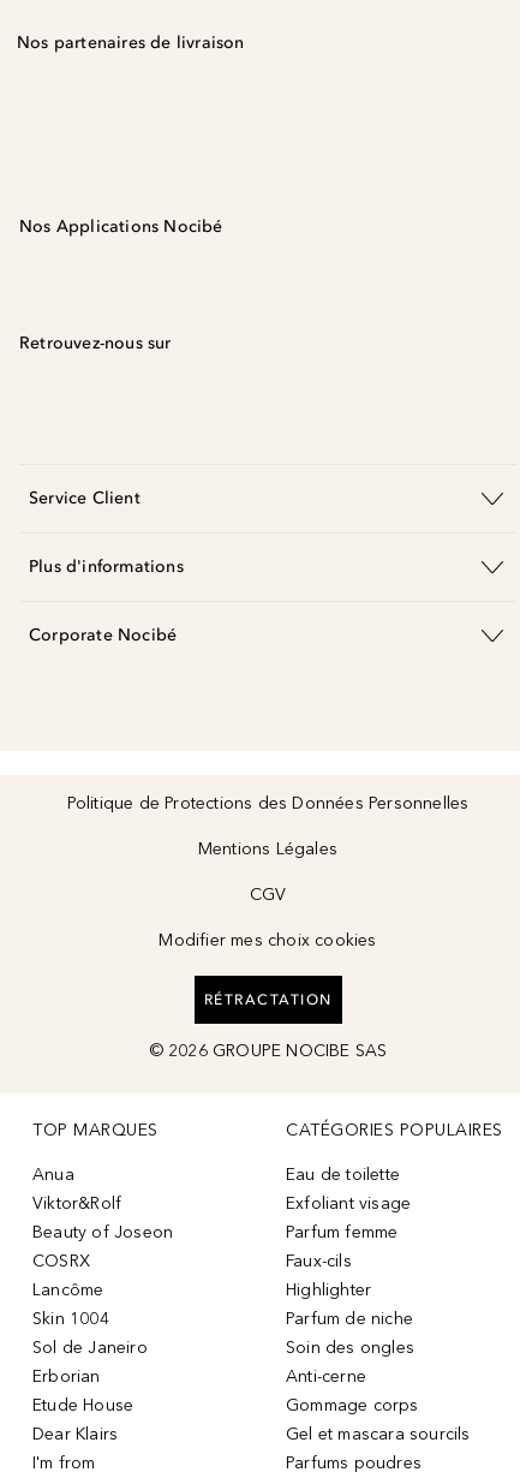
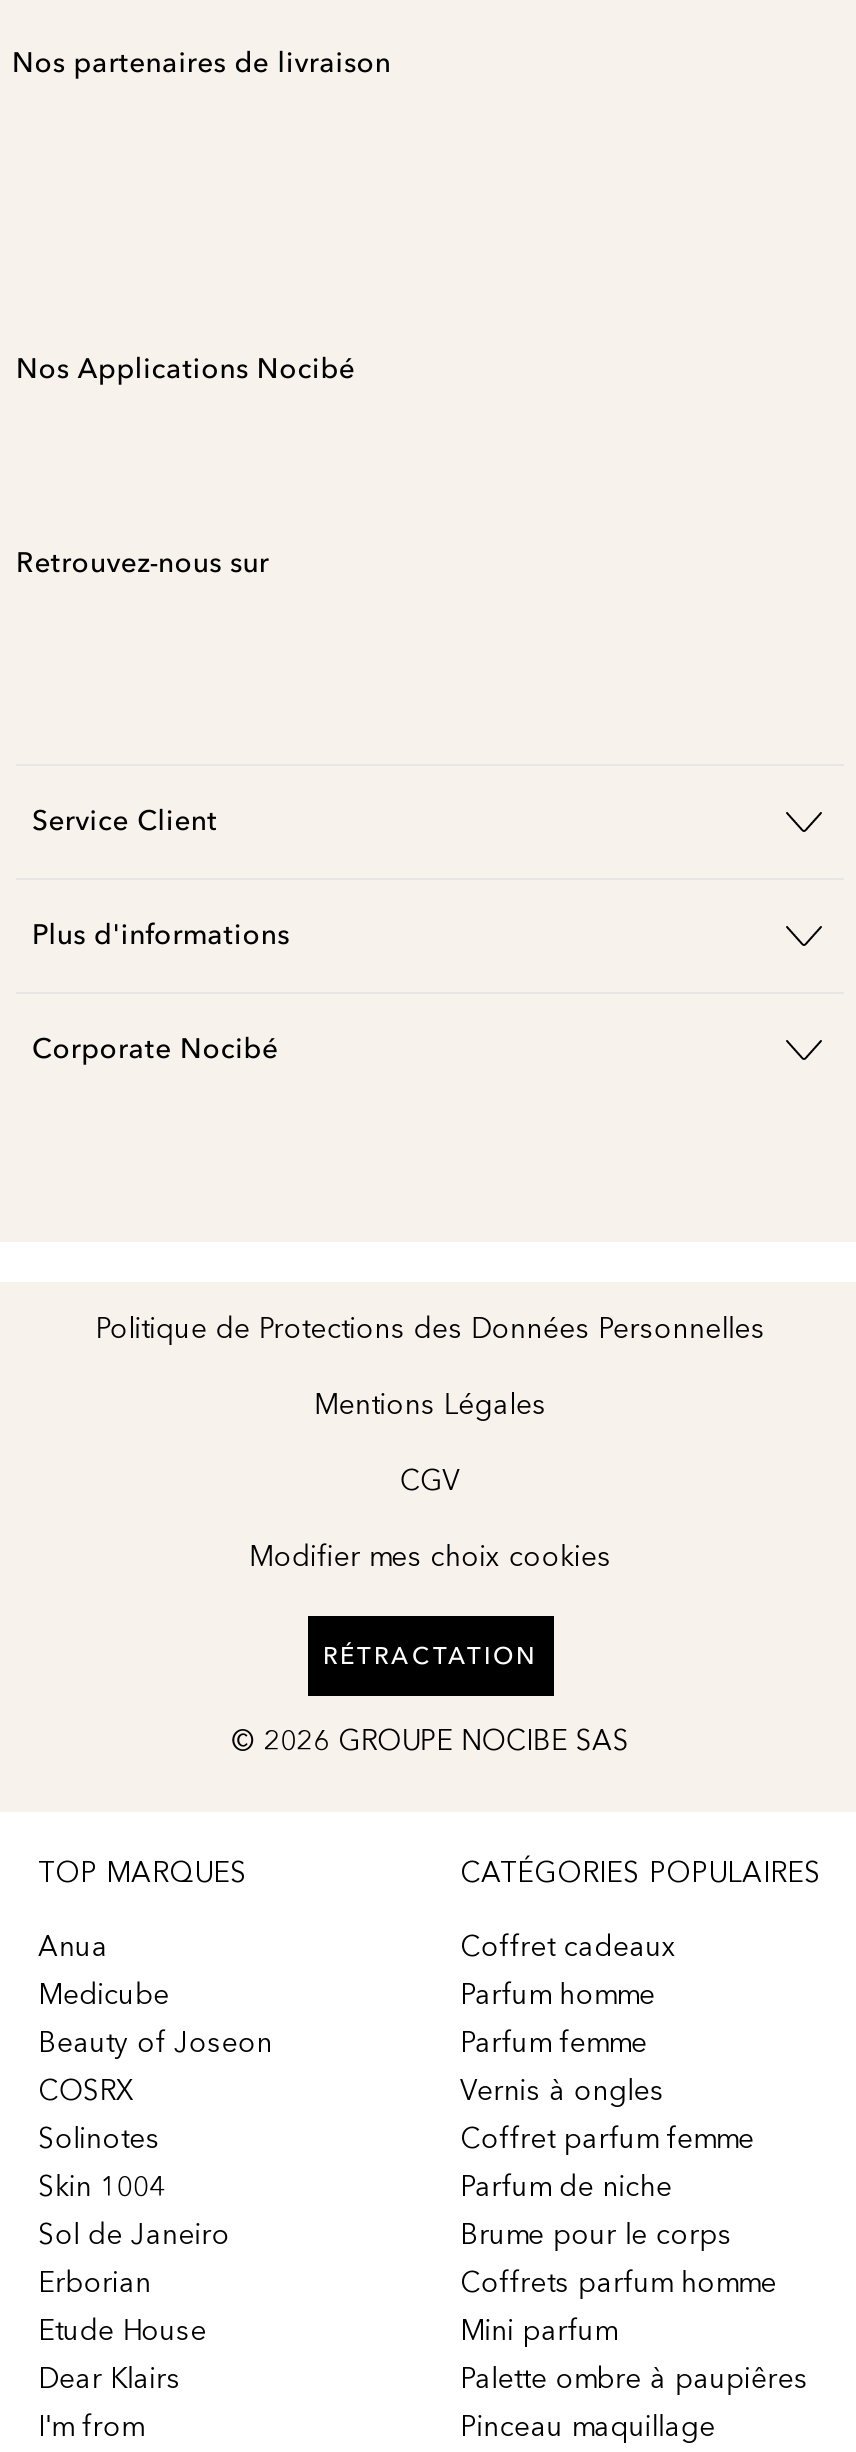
[286,1164,411,1214] Eau de toilette | Exfoliant visage -> [460,1930,676,2012] Coffret cadeaux | Parfum homme
[32,1193,122,1214] Viktor&Rolf -> [38,1978,169,2012] Medicube
[286,1251,371,1300] Faux-cils | Highlighter -> [460,2074,754,2156] Vernis à ongles | Coffret parfum femme
[32,1280,104,1300] Lancôme -> [38,2122,160,2156] Solinotes
[286,1337,470,1473] Soin des ongles | Anti-cerne | Gommage corps | Gel et mascara sourcils | Parfums poudres -> [460,2218,808,2444] Brume pour le corps | Coffrets parfum homme | Mini parfum | Palette ombre à paupiêres | Pinceau maquillage

